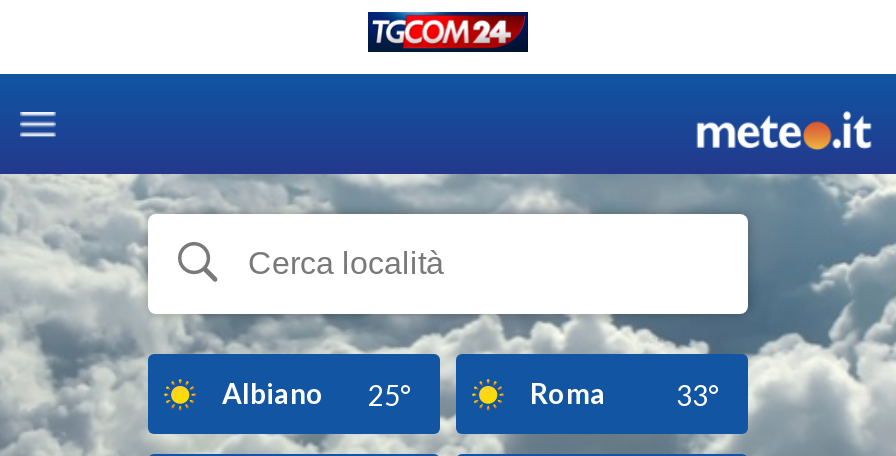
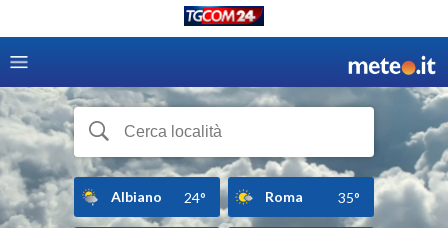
[222,375,412,411] Albiano 25° -> [111,187,206,205] Albiano 24°
[676,377,720,411] 33° -> [338,188,360,205] 35°

